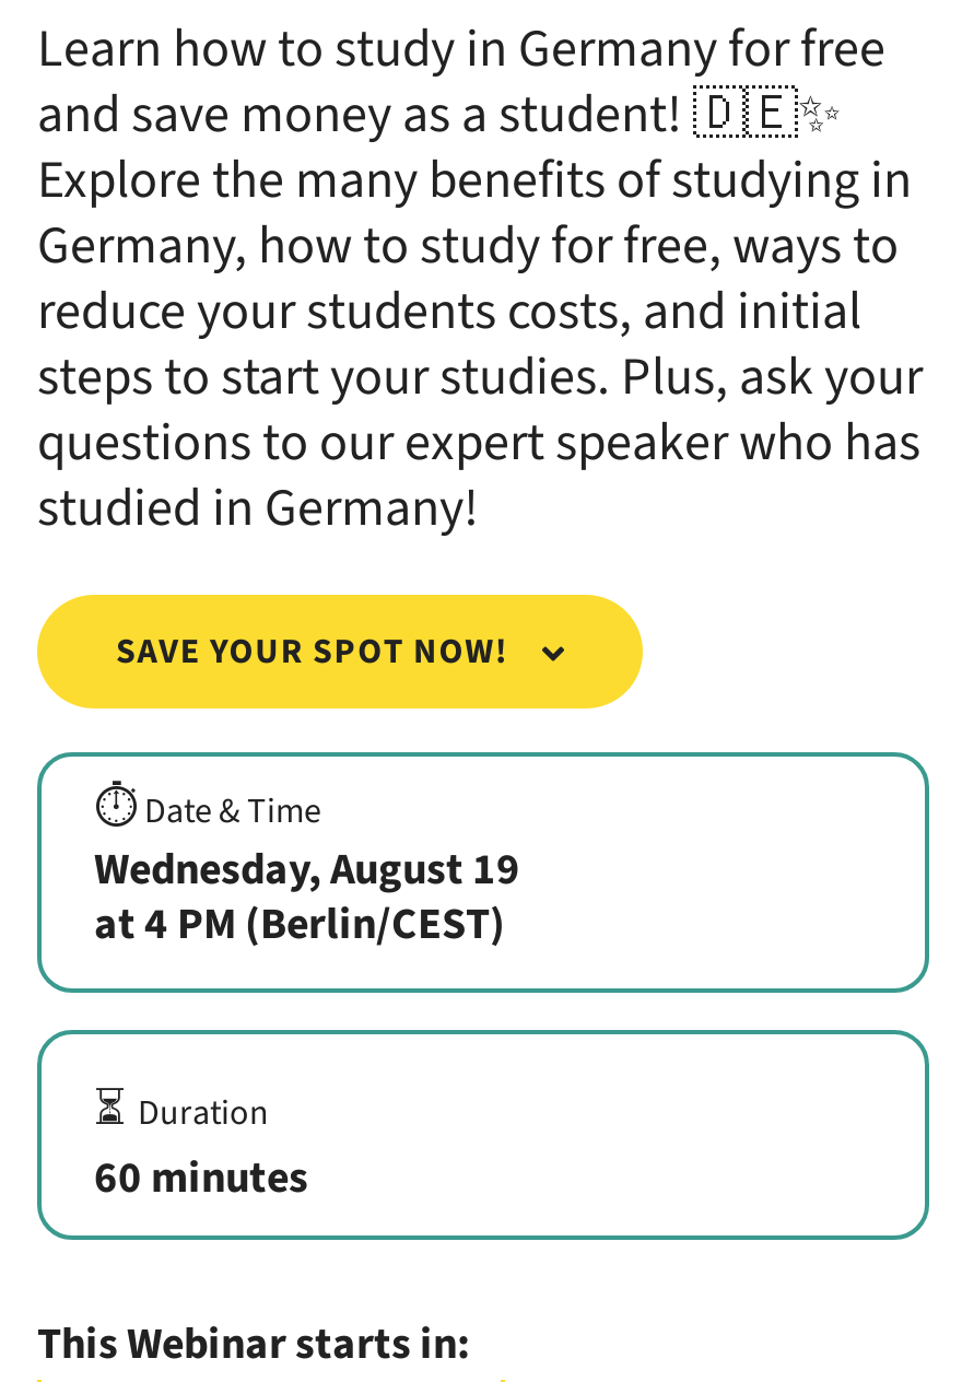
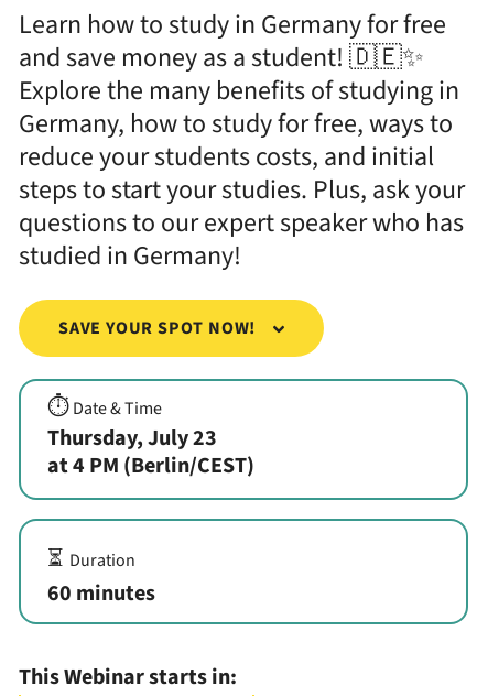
[94,841,520,902] Wednesday, August 19 -> [47,423,217,454] Thursday, July 23

